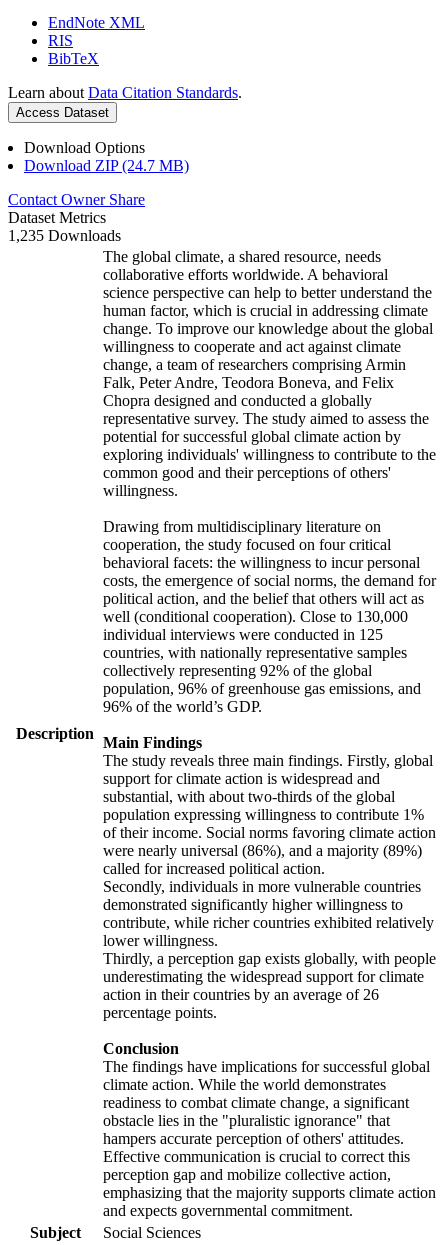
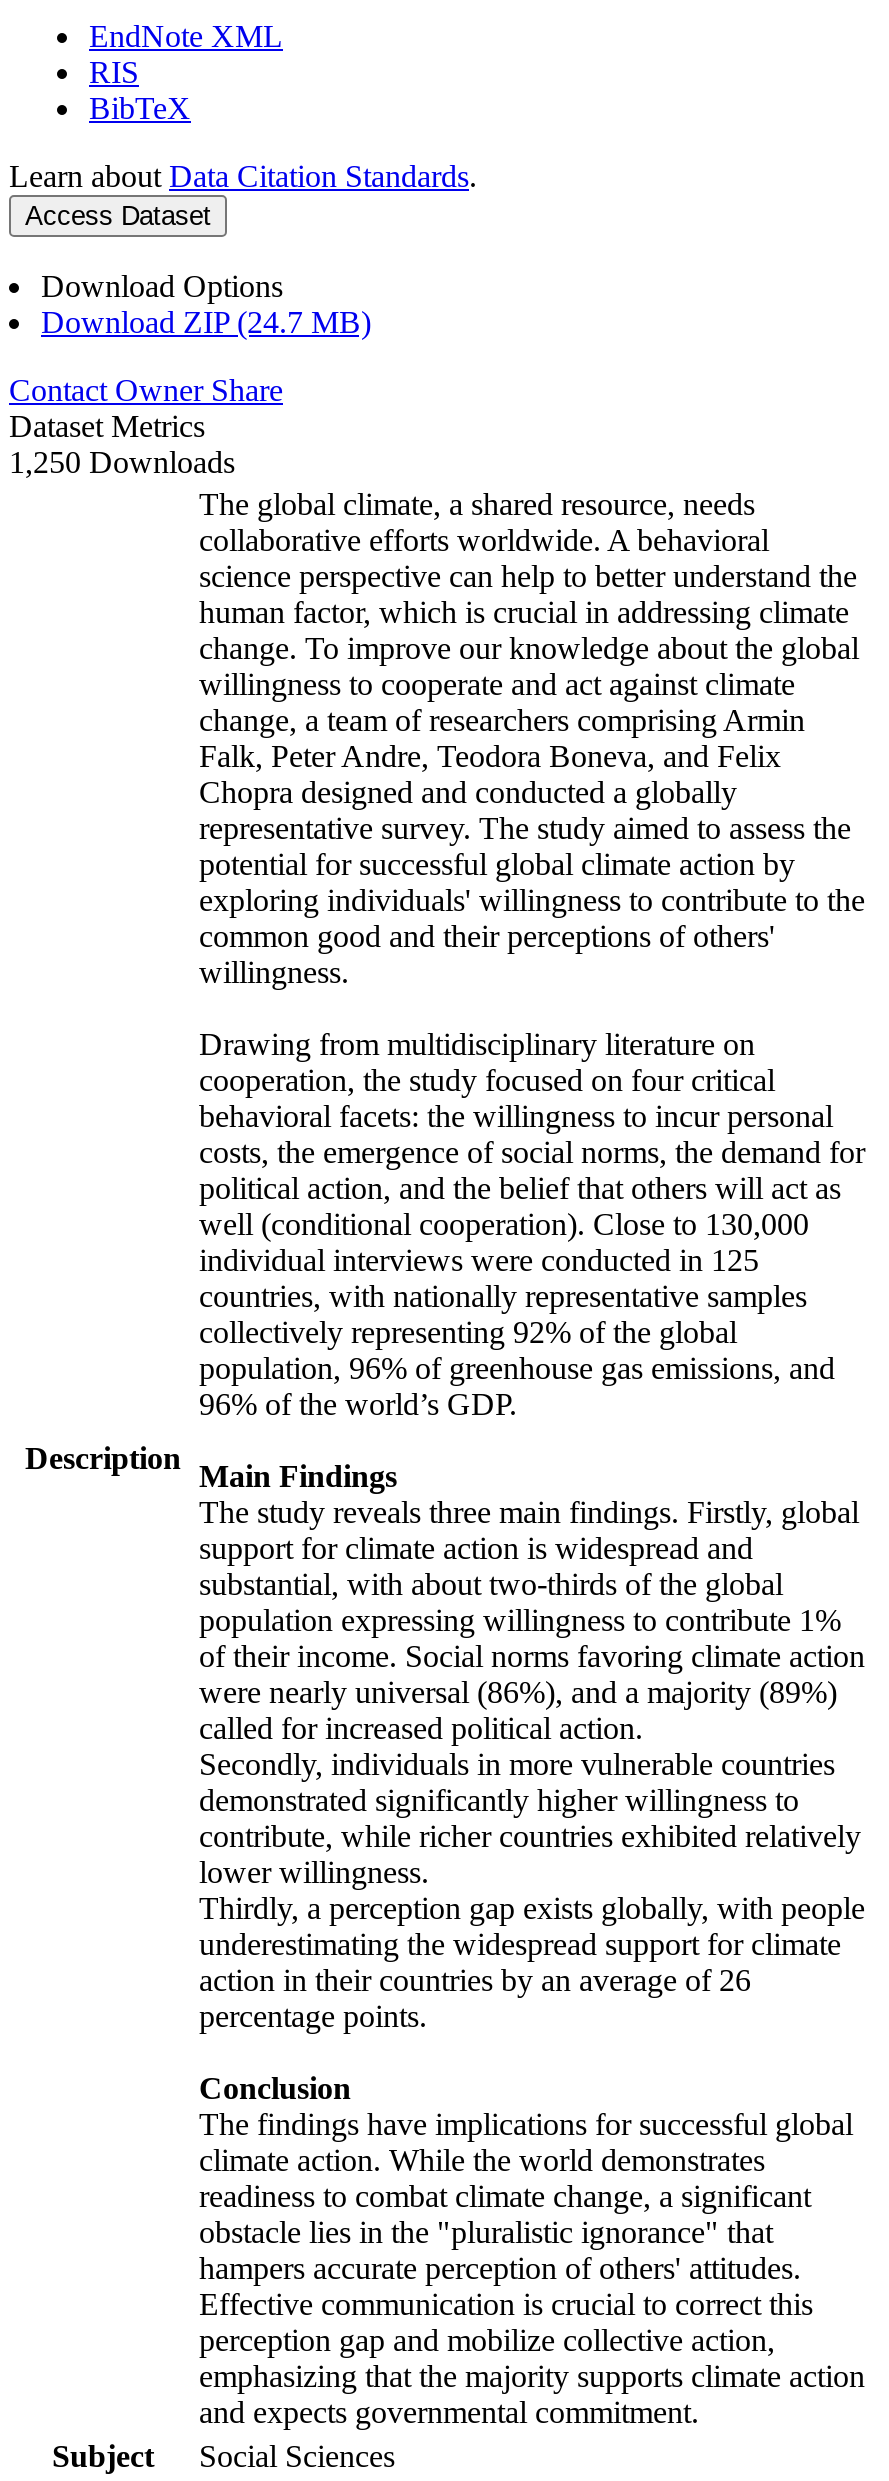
[8,227,121,244] 1,235 Downloads -> [9,446,235,480] 1,250 Downloads

